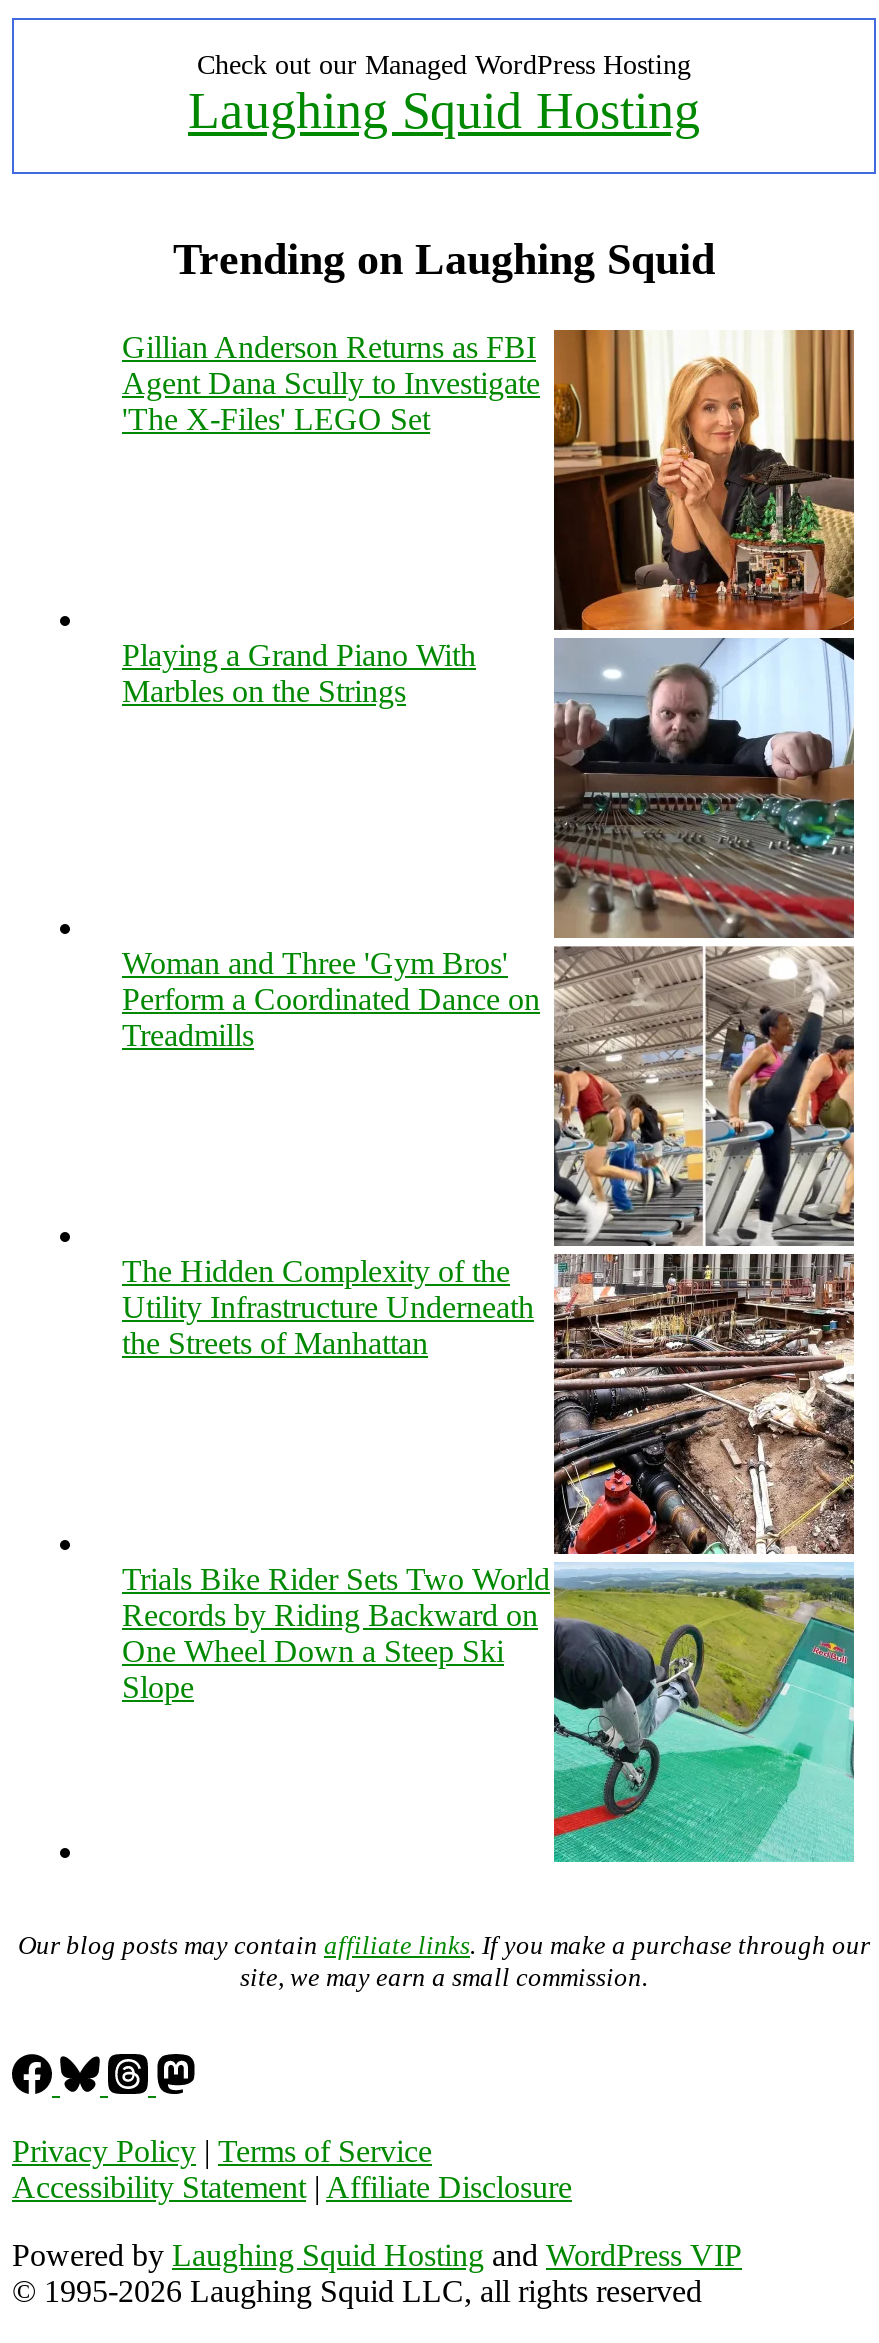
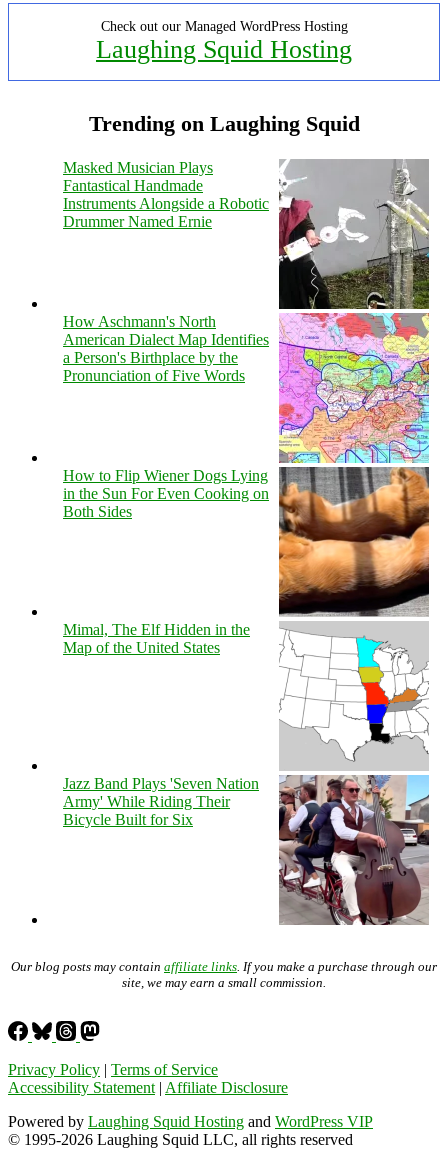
[122,328,856,1864] [image] | Gillian Anderson Returns as FBI | Agent Dana Scully to Investigate | 'The X-Files' LEGO Set -> [63,159,430,926] [image] | Masked Musician Plays | Fantastical Handmade | Instruments Alongside a Robotic | Drummer Named Ernie
[122,637,476,707] Playing a Grand Piano With | Marbles on the Strings -> [63,313,269,384] How Aschmann's North | American Dialect Map Identifies | a Person's Birthplace by the | Pronunciation of Five Words
[122,945,540,1051] Woman and Three 'Gym Bros' | Perform a Coordinated Dance on | Treadmills -> [63,467,269,520] How to Flip Wiener Dogs Lying | in the Sun For Even Cooking on | Both Sides
[122,1253,534,1359] The Hidden Complexity of the | Utility Infrastructure Underneath | the Streets of Manhattan -> [63,621,250,656] Mimal, The Elf Hidden in the | Map of the United States
[122,1561,550,1703] Trials Bike Rider Sets Two World | Records by Riding Backward on | One Wheel Down a Steep Ski | Slope -> [63,775,259,828] Jazz Band Plays 'Seven Nation | Army' While Riding Their | Bicycle Built for Six

